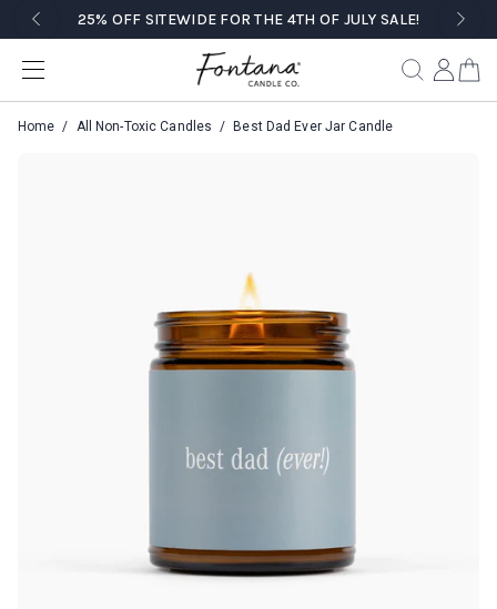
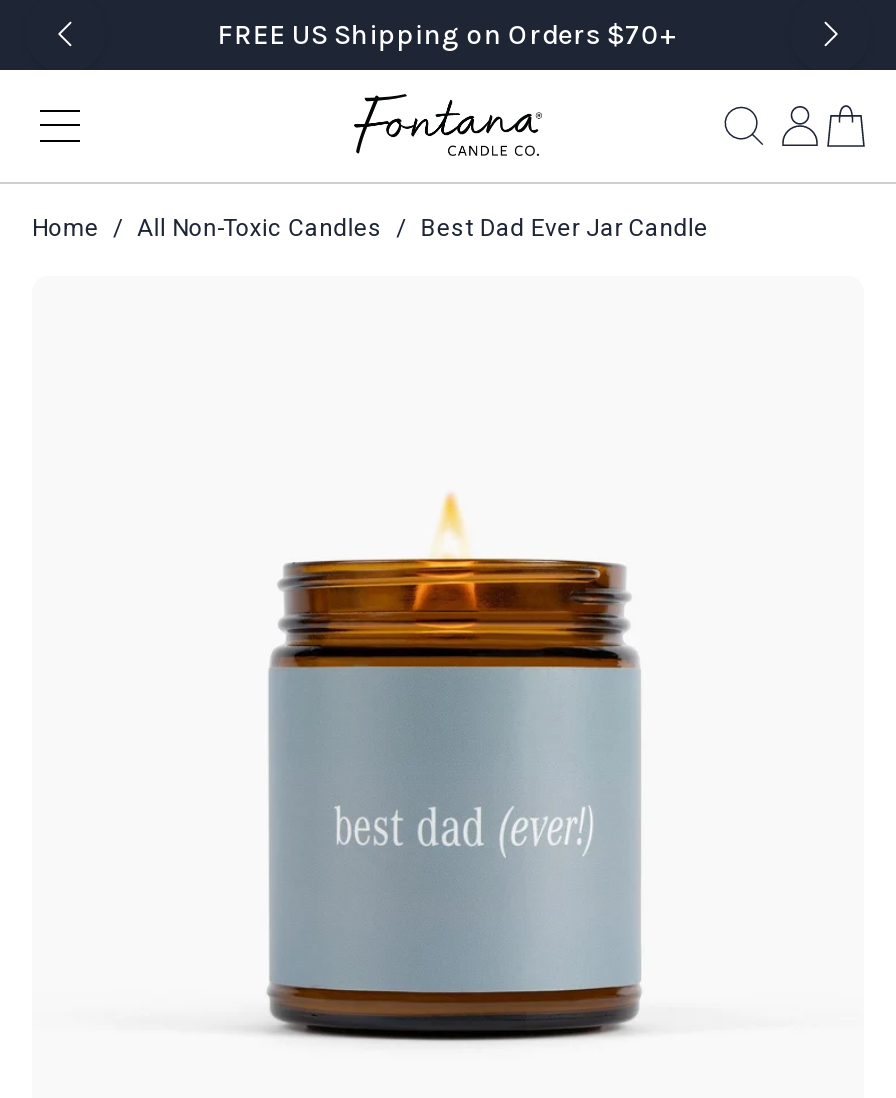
[77,10,420,29] 25% OFF SITEWIDE FOR THE 4TH OF JULY SALE! -> [217,18,679,52] FREE US Shipping on Orders $70+

